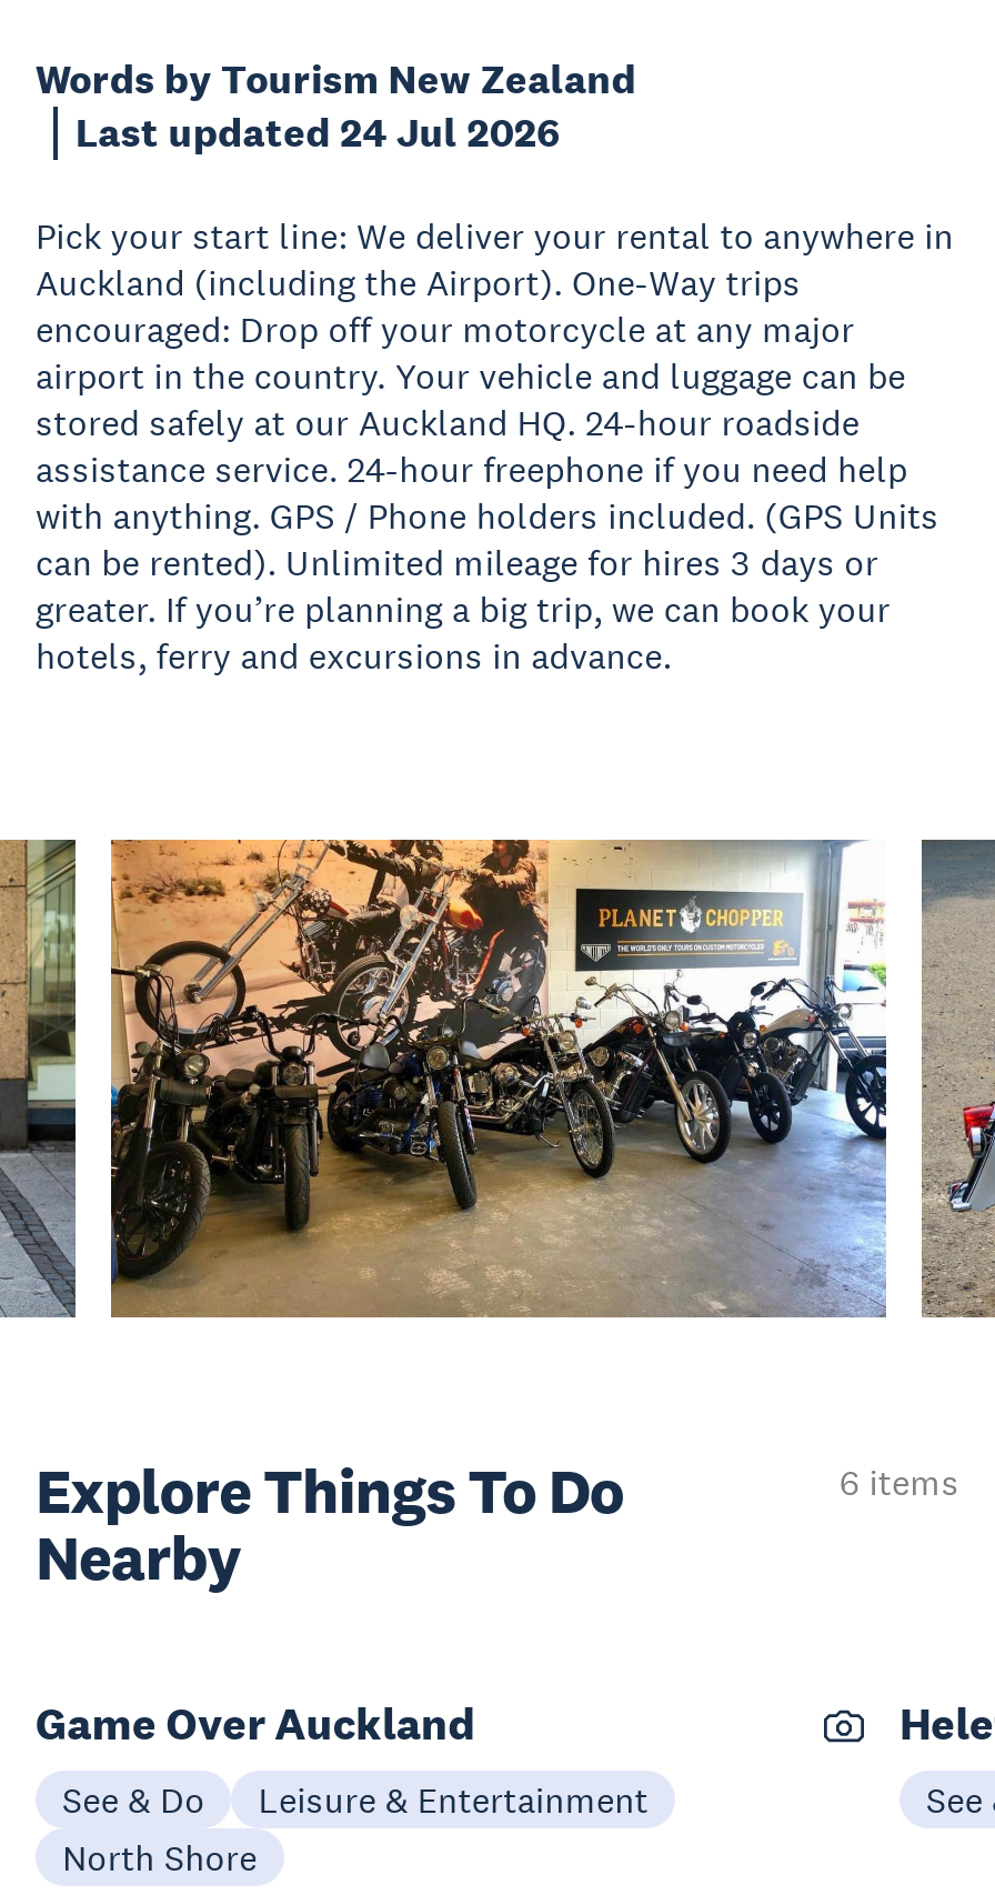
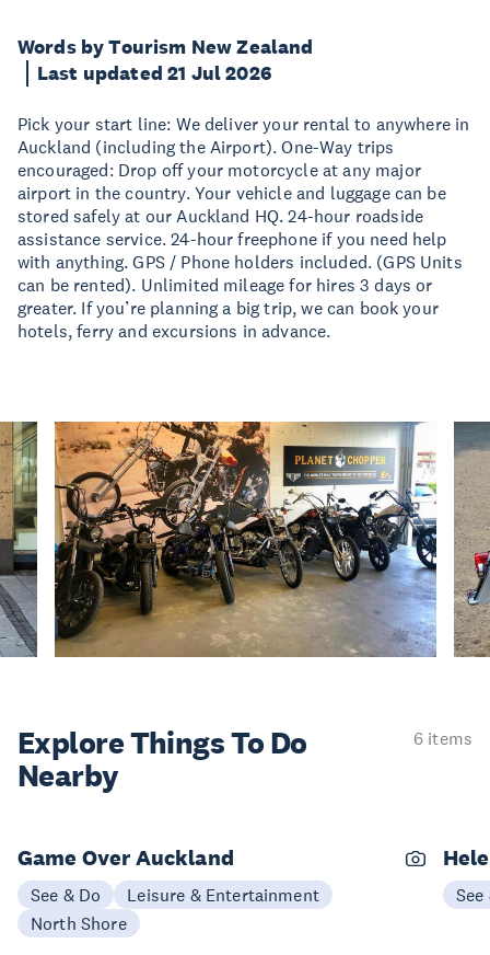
[76,109,559,158] Last updated 24 Jul 2026 -> [37,61,271,85] Last updated 21 Jul 2026

